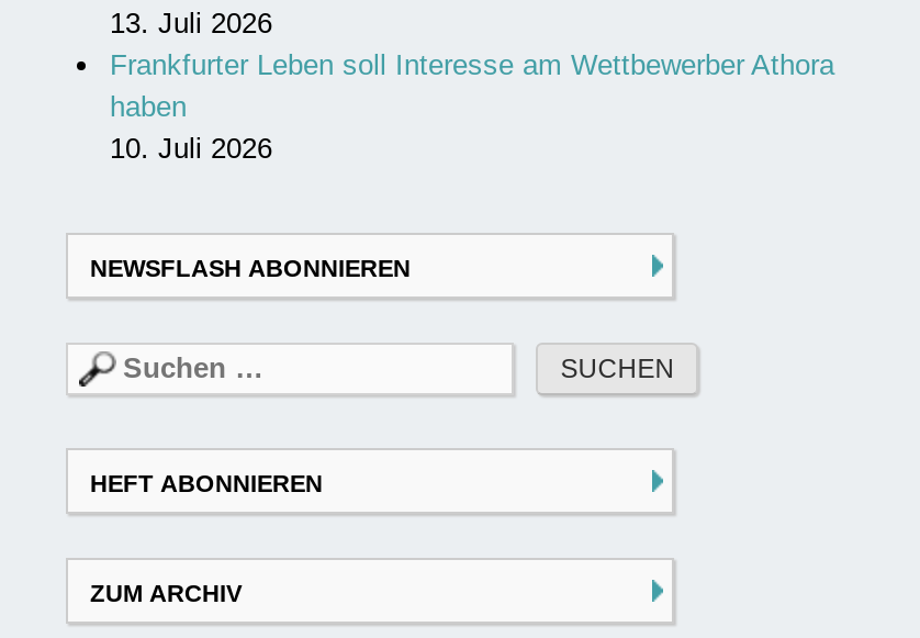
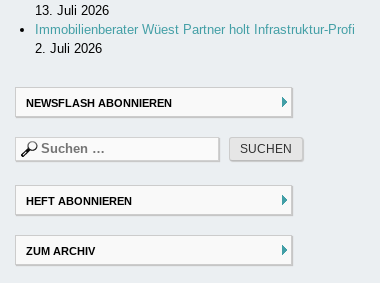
[110,48,834,165] Frankfurter Leben soll Interesse am Wettbewerber Athora | haben | 10. Juli 2026 -> [35,22,355,56] Immobilienberater Wüest Partner holt Infrastruktur-Profi | 2. Juli 2026

